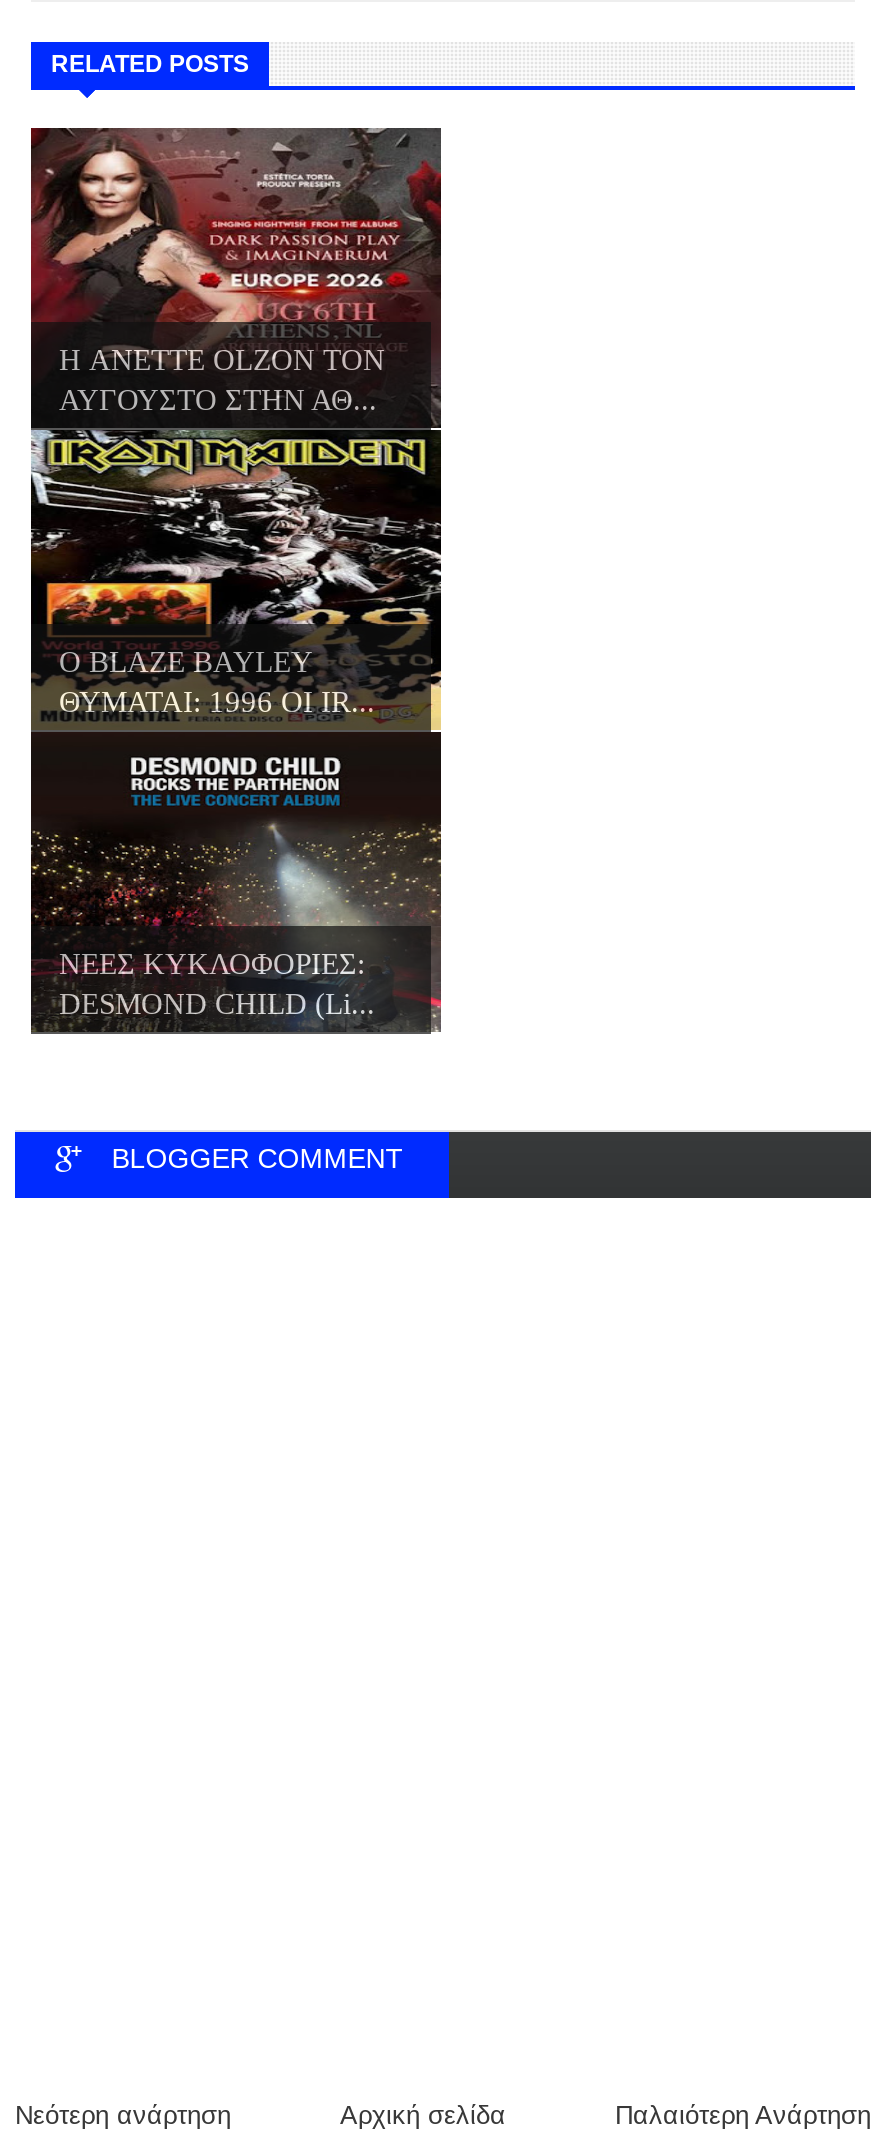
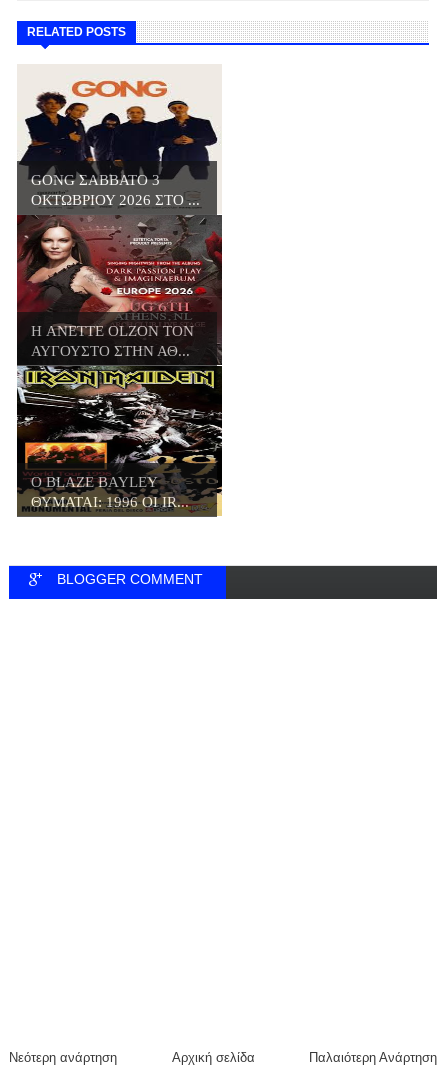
none -> [17,79,222,215] [image] | GONG ΣΑΒΒΑΤΟ 3 | ΟΚΤΩΒΡΙΟΥ 2026 ΣΤΟ ...
moved [29,126,445,728] -> [16,214,224,515]: [image] | ΑΥΓΟΥΣΤΟ ΣΤΗΝ ΑΘ... | Ο BLAZE BAYLEY | ΘΥΜΑΤΑΙ: 1996 ΟΙ IR...
[29,730,443,1032] [image] | ΝΕΕΣ ΚΥΚΛΟΦΟΡΙΕΣ: | DESMOND CHILD (Li... -> none

